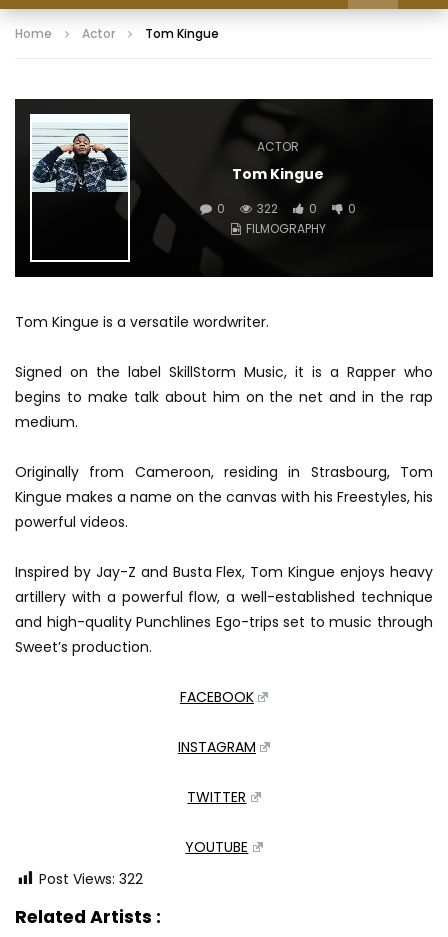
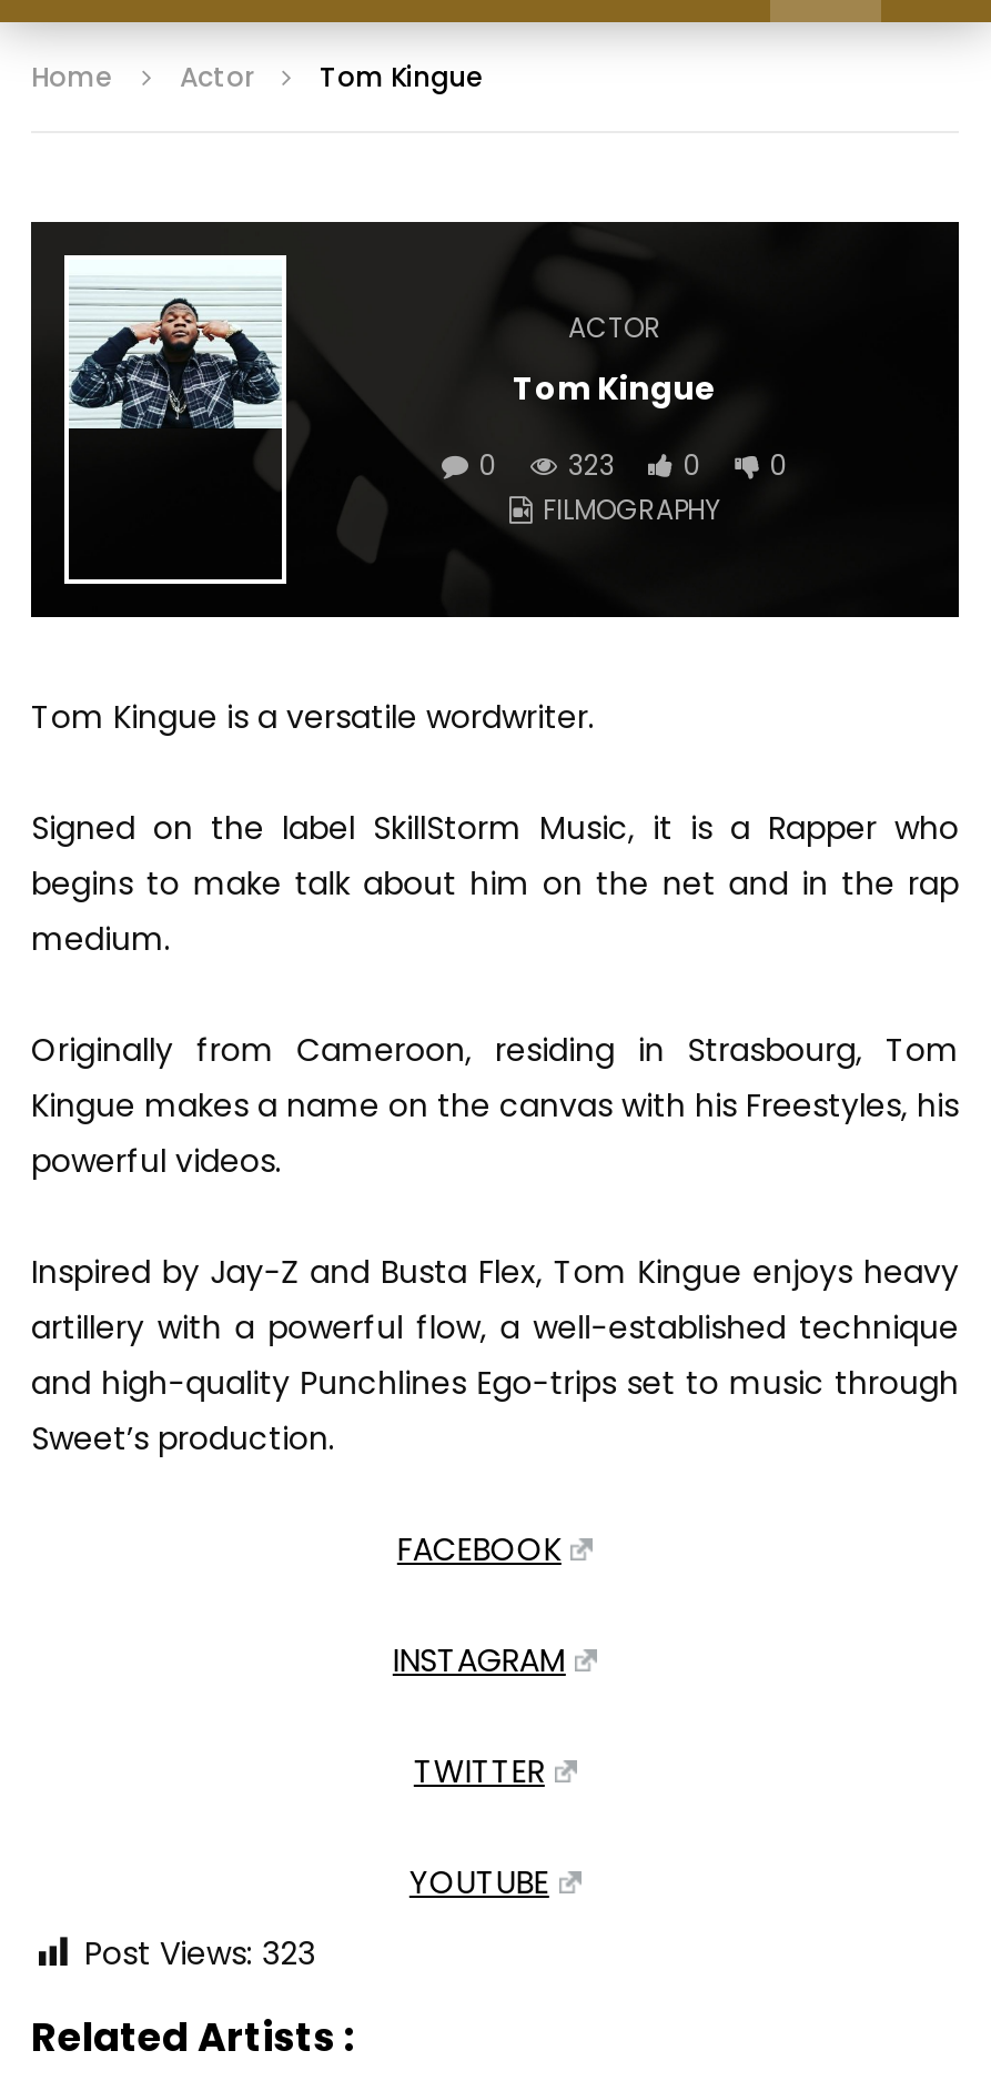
[217,200,356,217] 0 322 0 0 -> [479,446,788,484] 0 323 0 0
[39,869,143,889] Post Views: 322 -> [84,1931,315,1976] Post Views: 323

